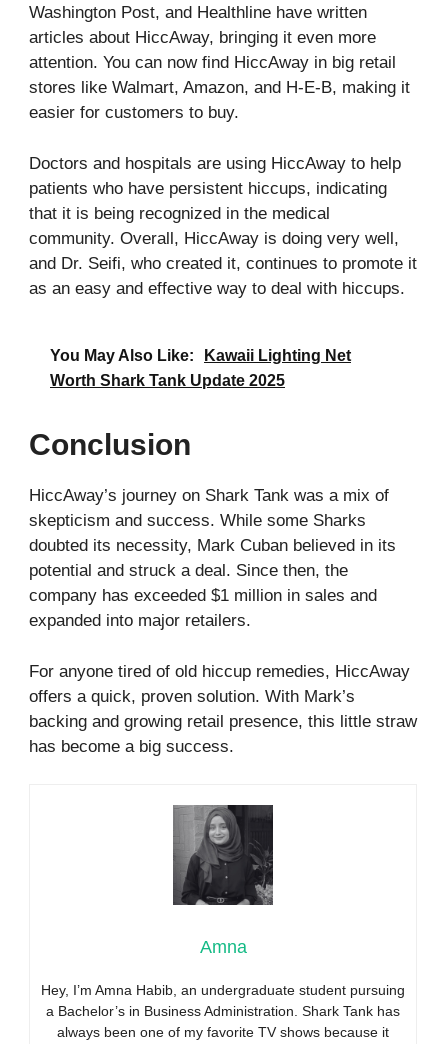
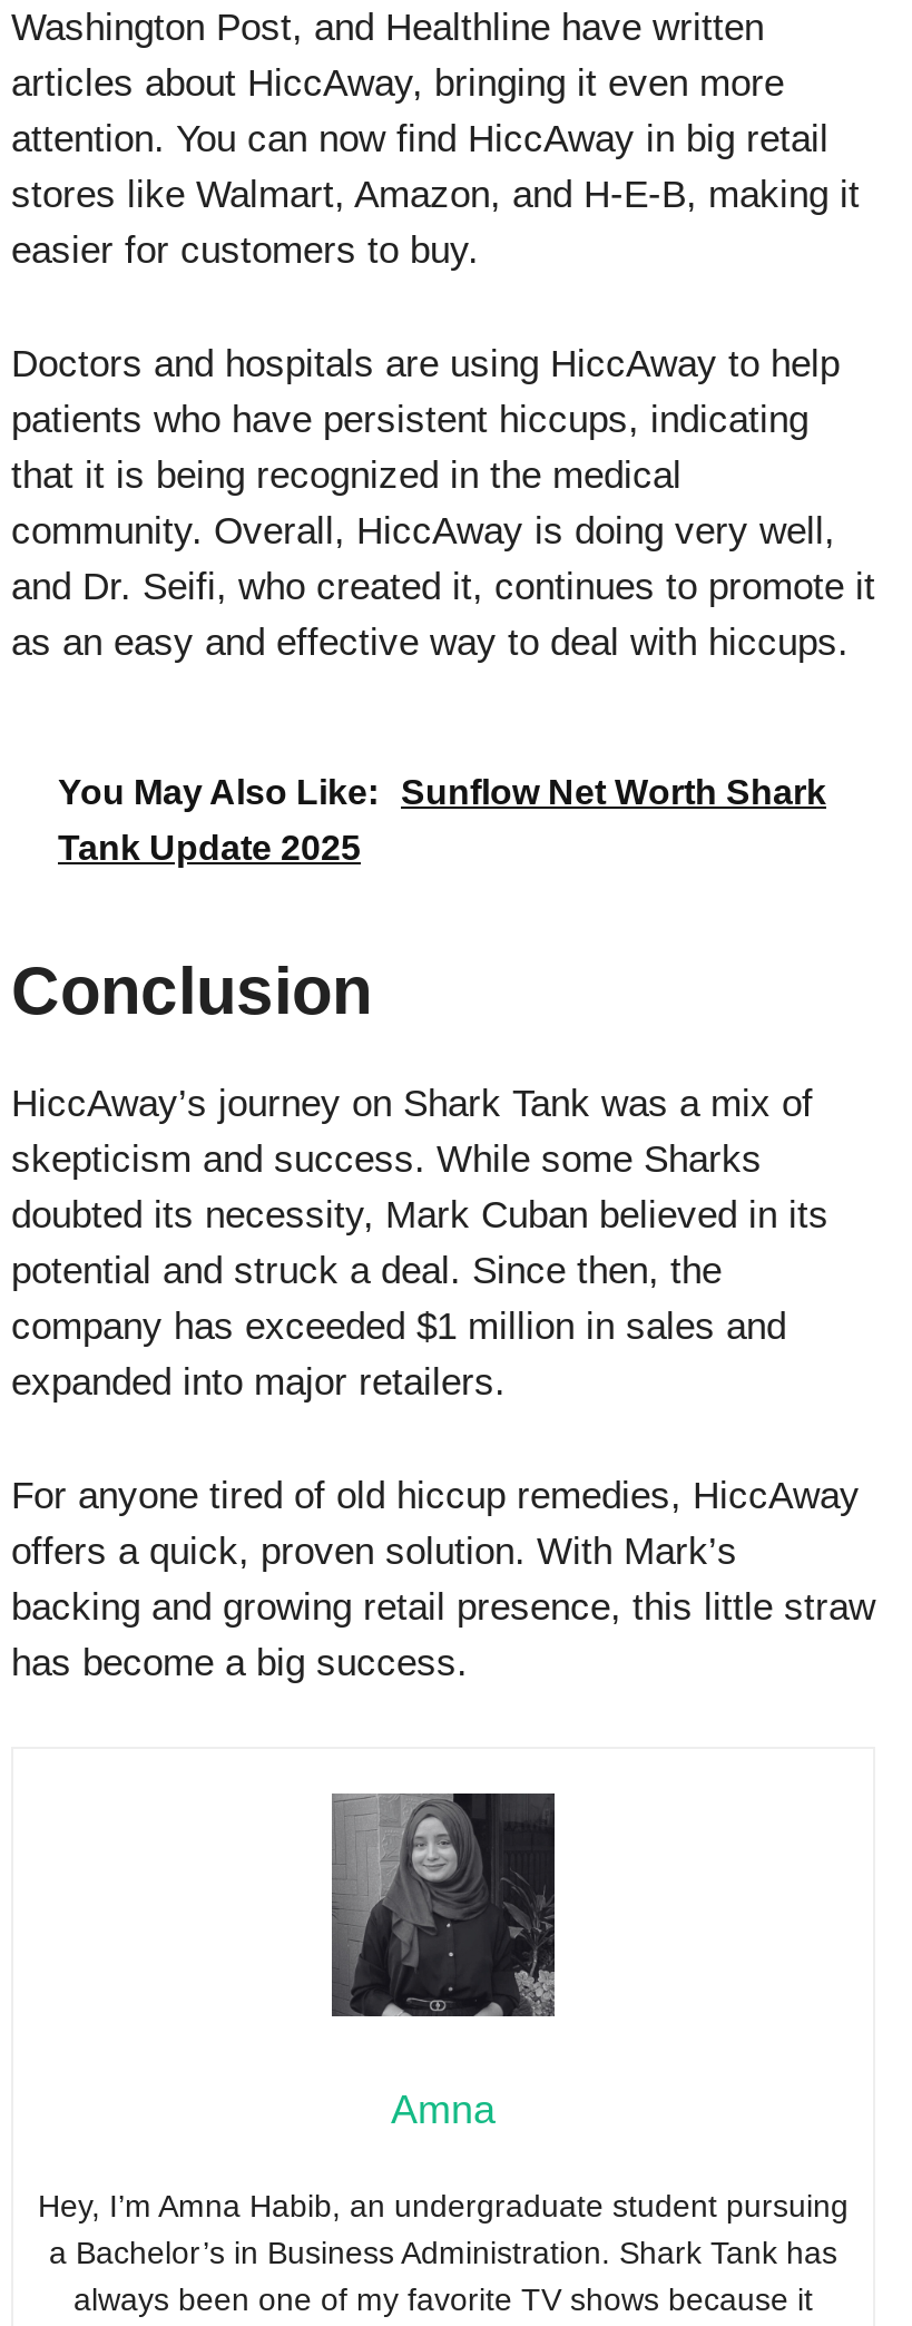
[50,347,351,364] You May Also Like: Kawaii Lighting Net -> [58,773,826,811] You May Also Like: Sunflow Net Worth Shark
[50,372,285,389] Worth Shark Tank Update 2025 -> [58,829,361,867] Tank Update 2025

